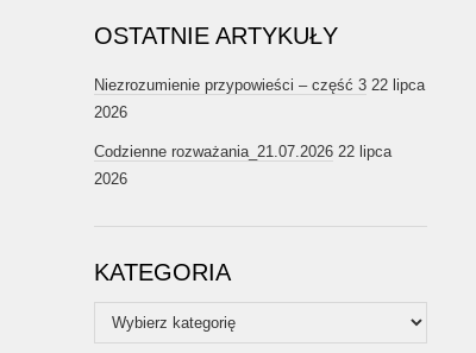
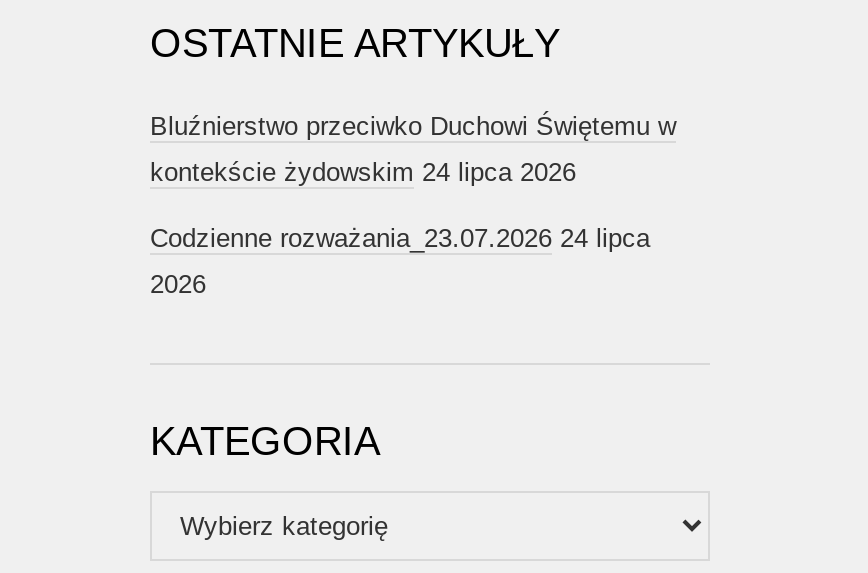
[94,76,425,94] Niezrozumienie przypowieści – część 3 22 lipca -> [150,111,676,141] Bluźnierstwo przeciwko Duchowi Świętemu w
[94,104,127,121] 2026 -> [150,157,576,187] kontekście żydowskim 24 lipca 2026
[94,143,392,161] Codzienne rozważania_21.07.2026 22 lipca -> [150,223,650,253] Codzienne rozważania_23.07.2026 24 lipca

